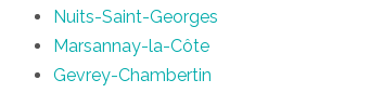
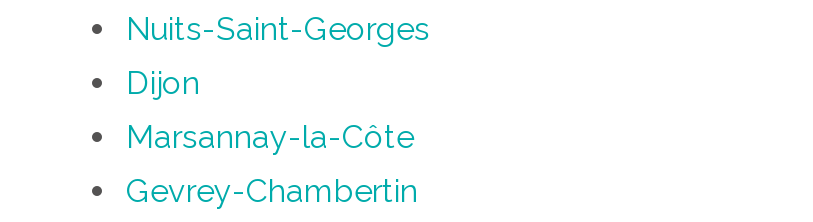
none -> [126,65,200,103] Dijon

